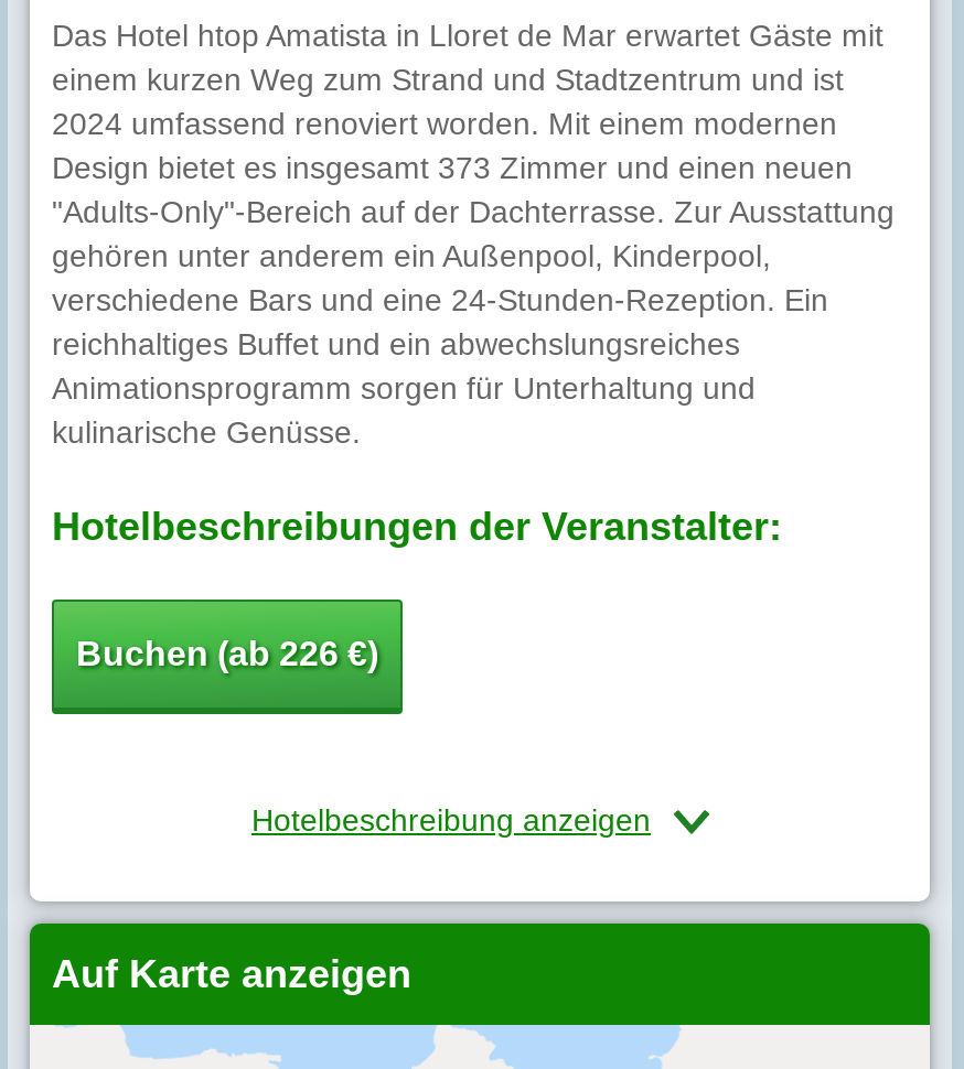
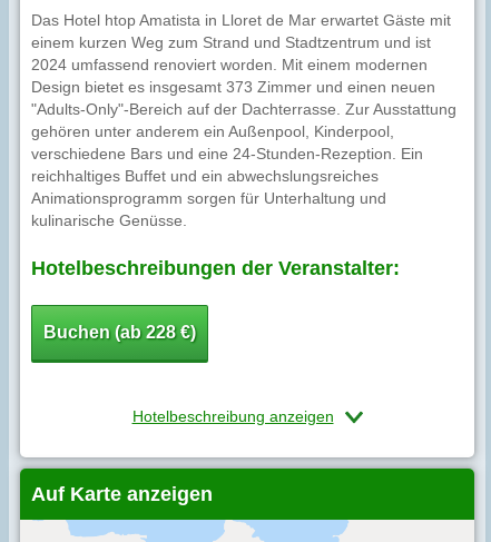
[76,634,378,672] Buchen (ab 226 €) -> [43,323,196,341] Buchen (ab 228 €)

